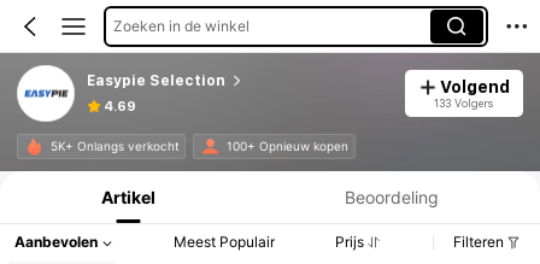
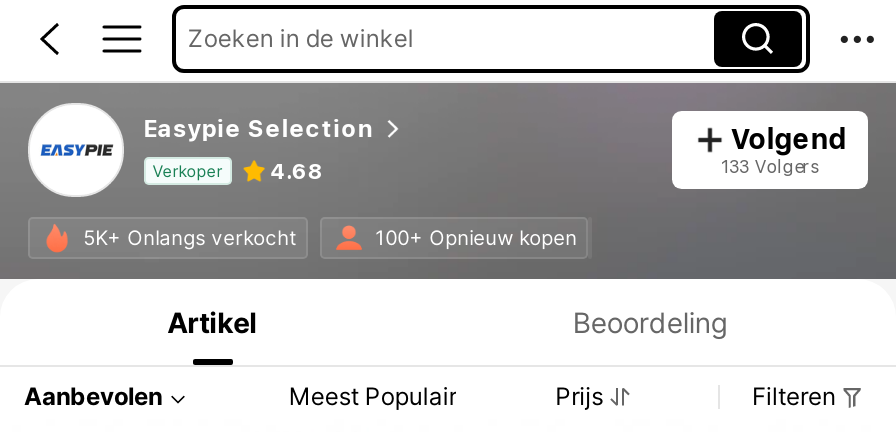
[104,99,136,115] 4.69 -> [152,160,324,186] Verkoper | 4.68

